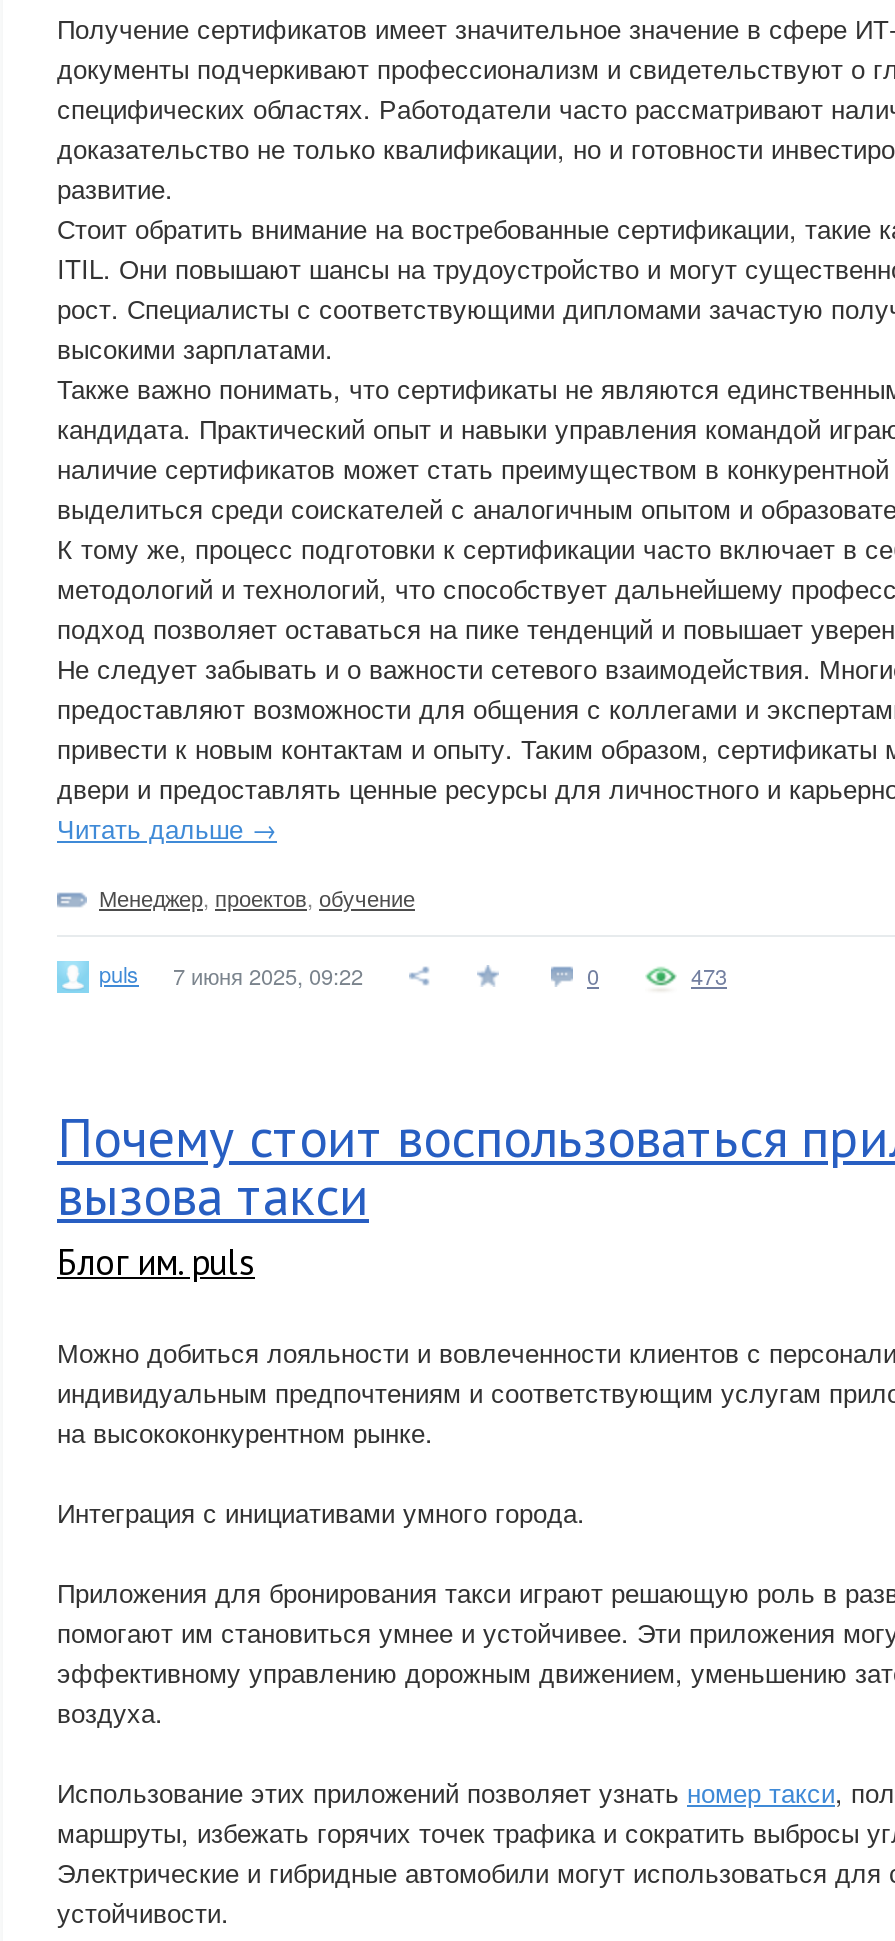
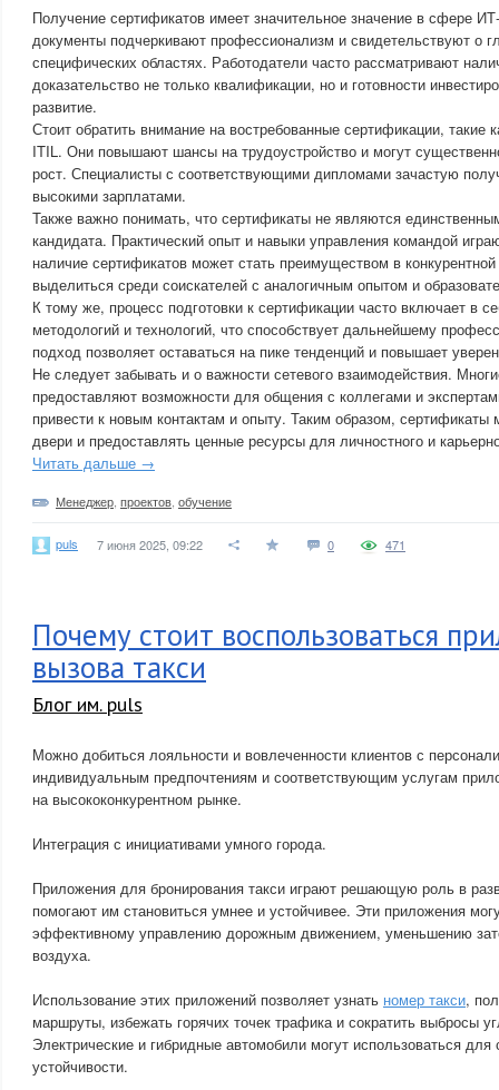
[691,959,727,991] 473 -> [385,536,405,553] 471

